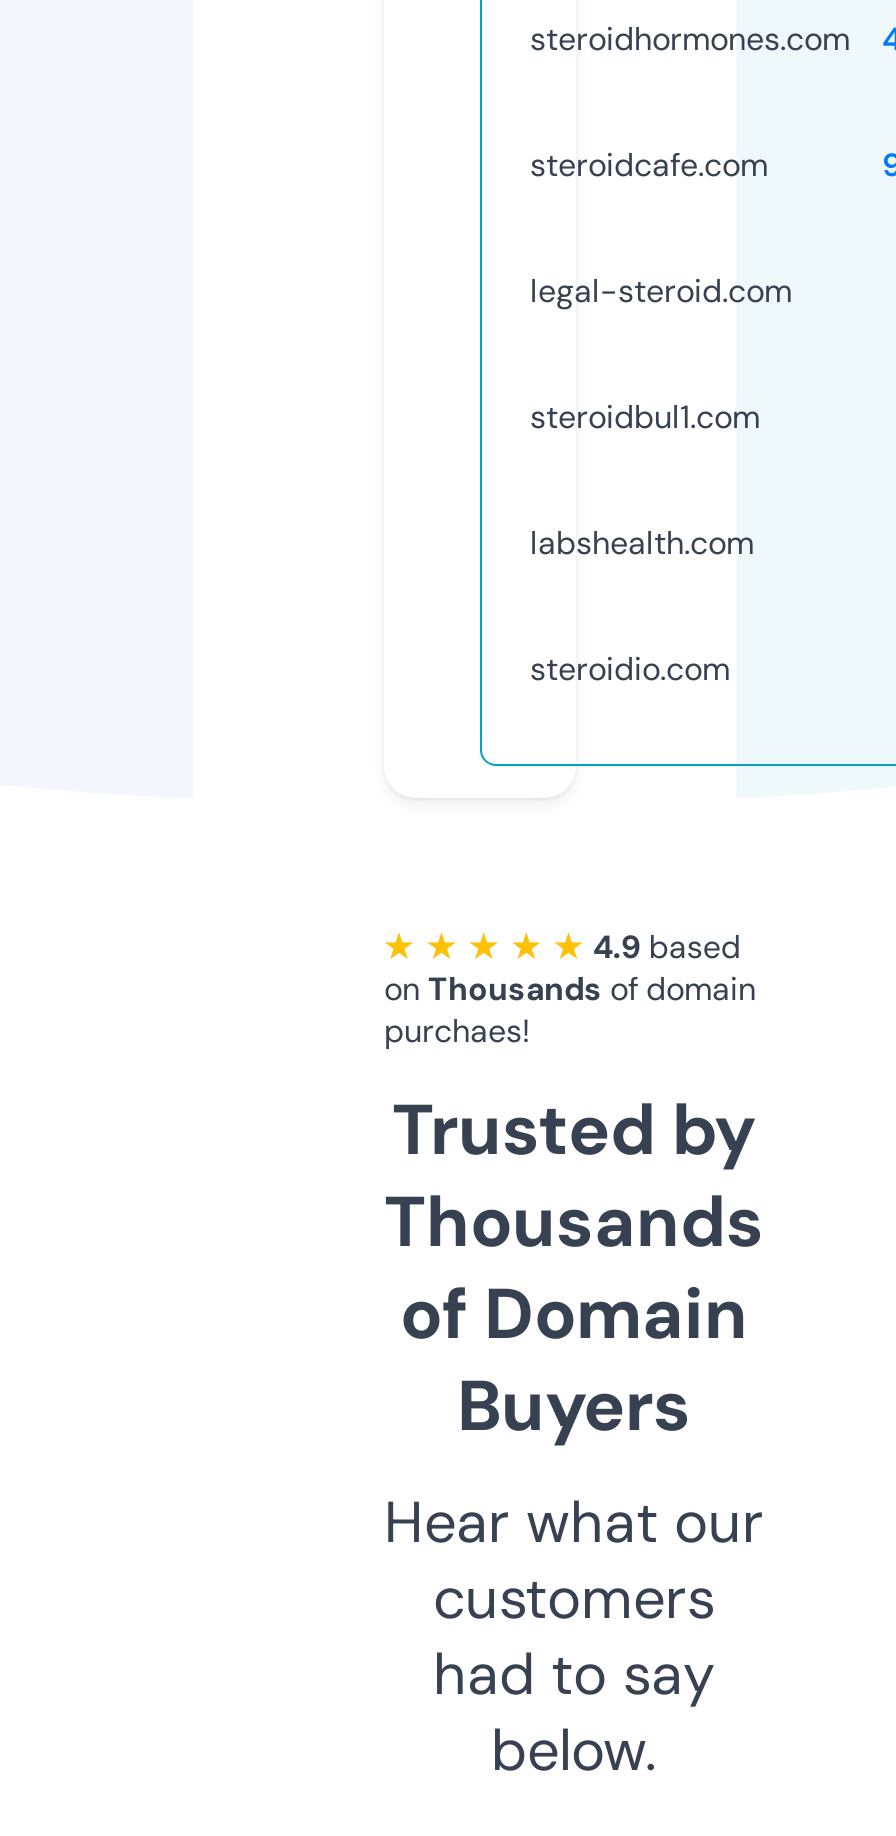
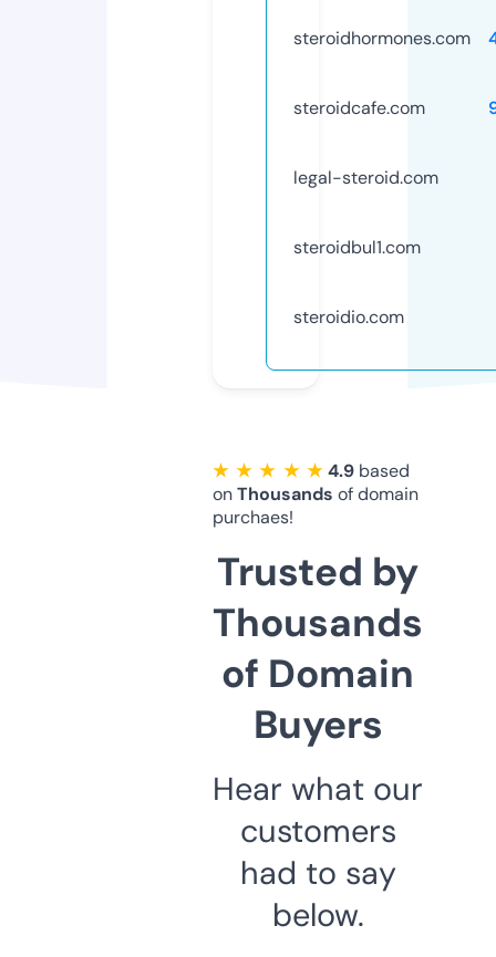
[530,522,754,564] labshealth.com -> none

